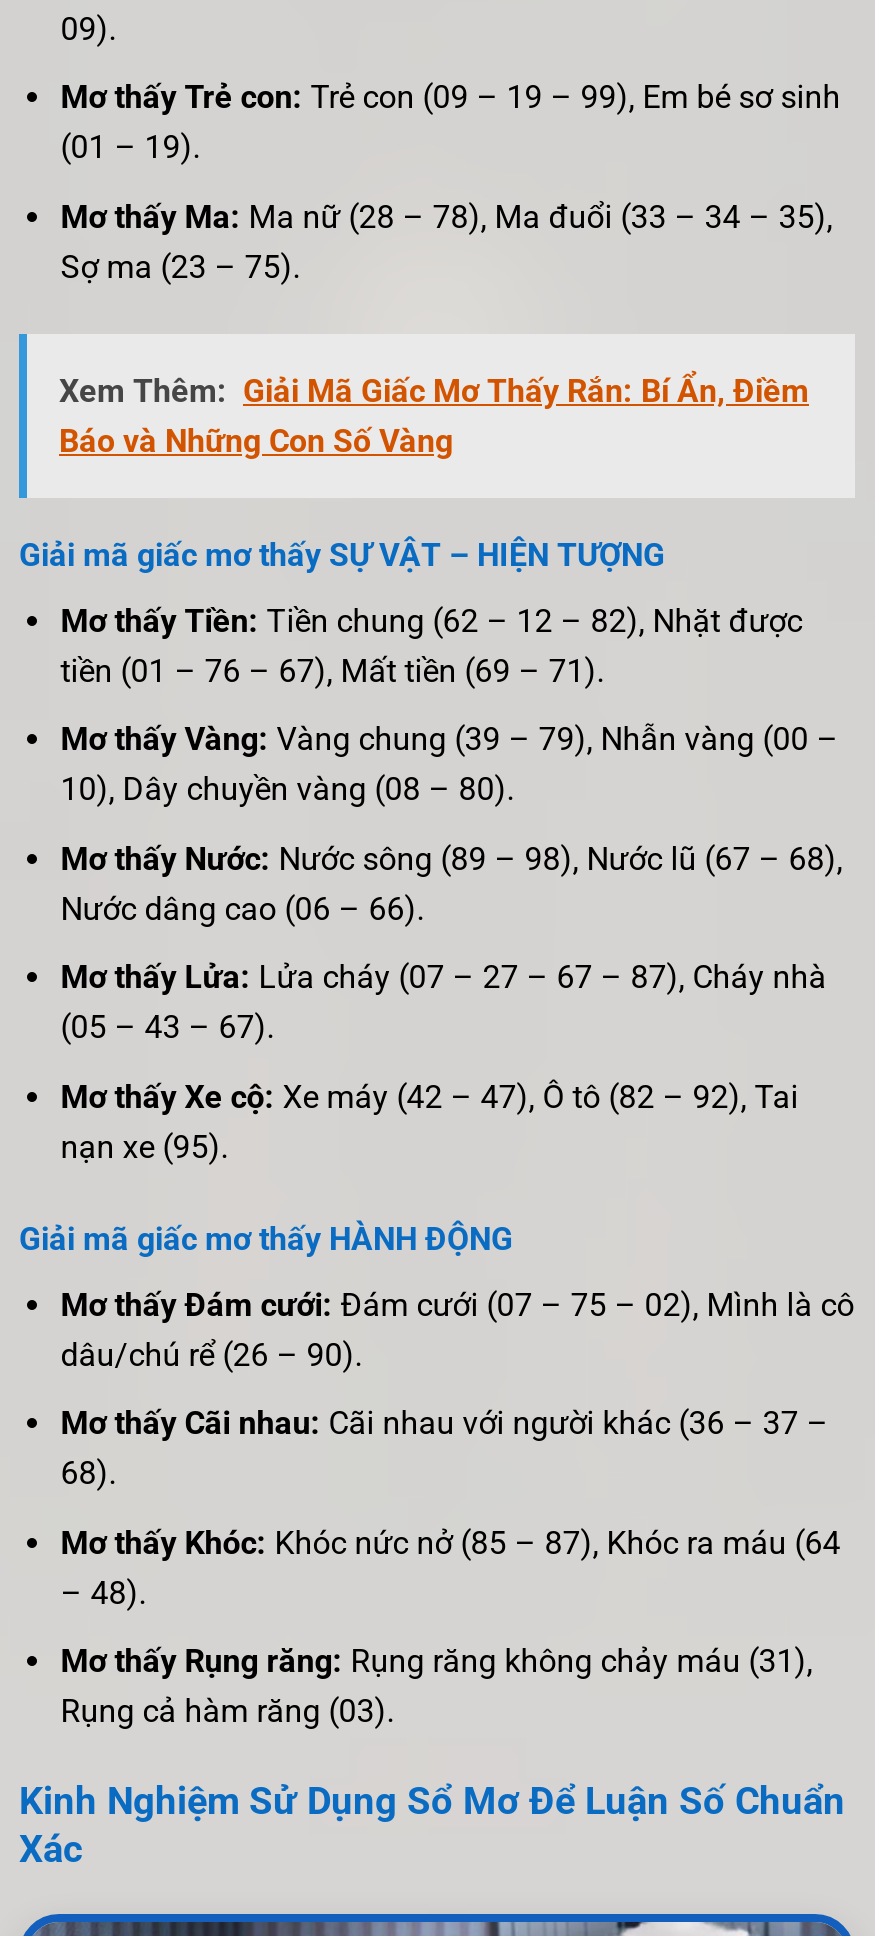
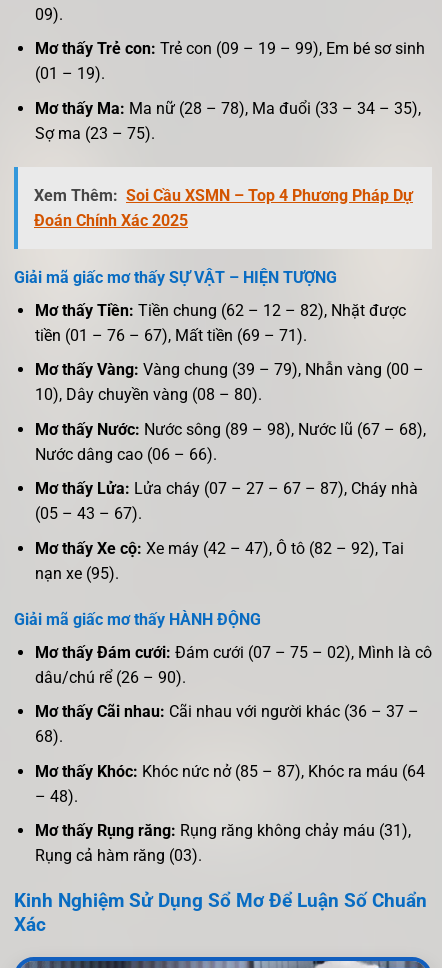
[59,371,809,459] Xem Thêm: Giải Mã Giấc Mơ Thấy Rắn: Bí Ẩn, Điềm | Báo và Những Con Số Vàng -> [34,185,413,229] Xem Thêm: Soi Cầu XSMN – Top 4 Phương Pháp Dự | Đoán Chính Xác 2025

